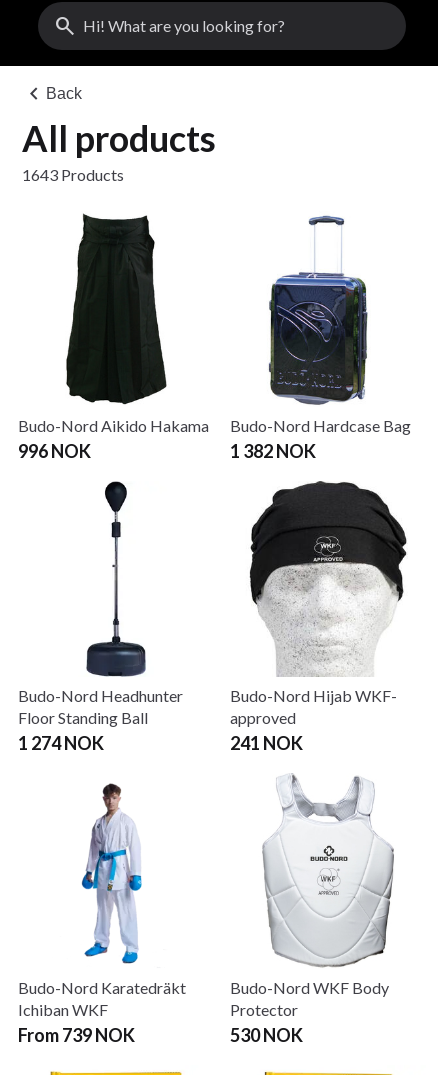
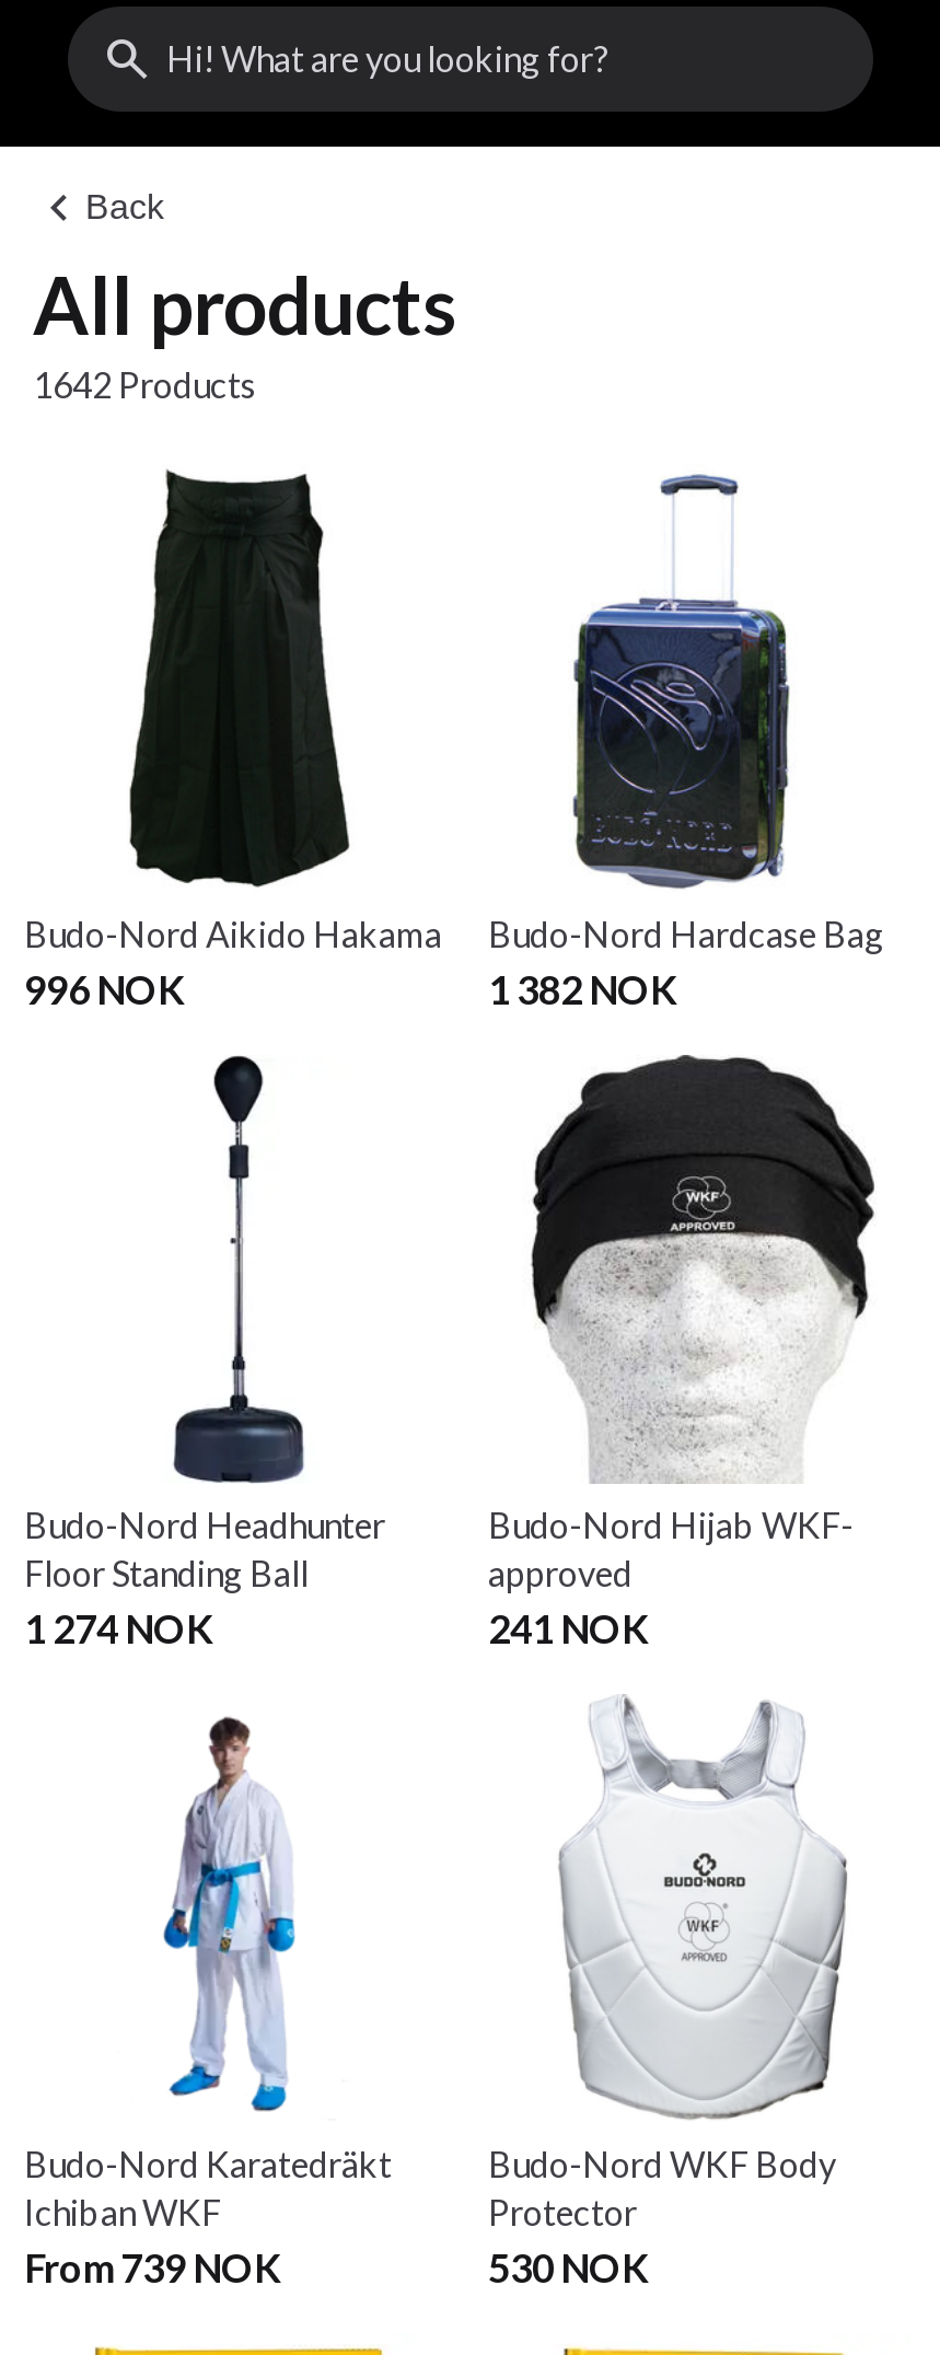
[22,164,124,183] 1643 Products -> [33,362,256,404] 1642 Products

